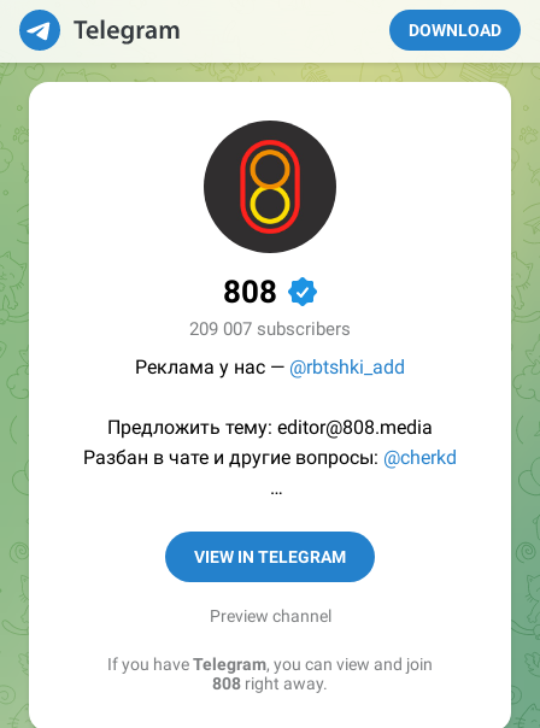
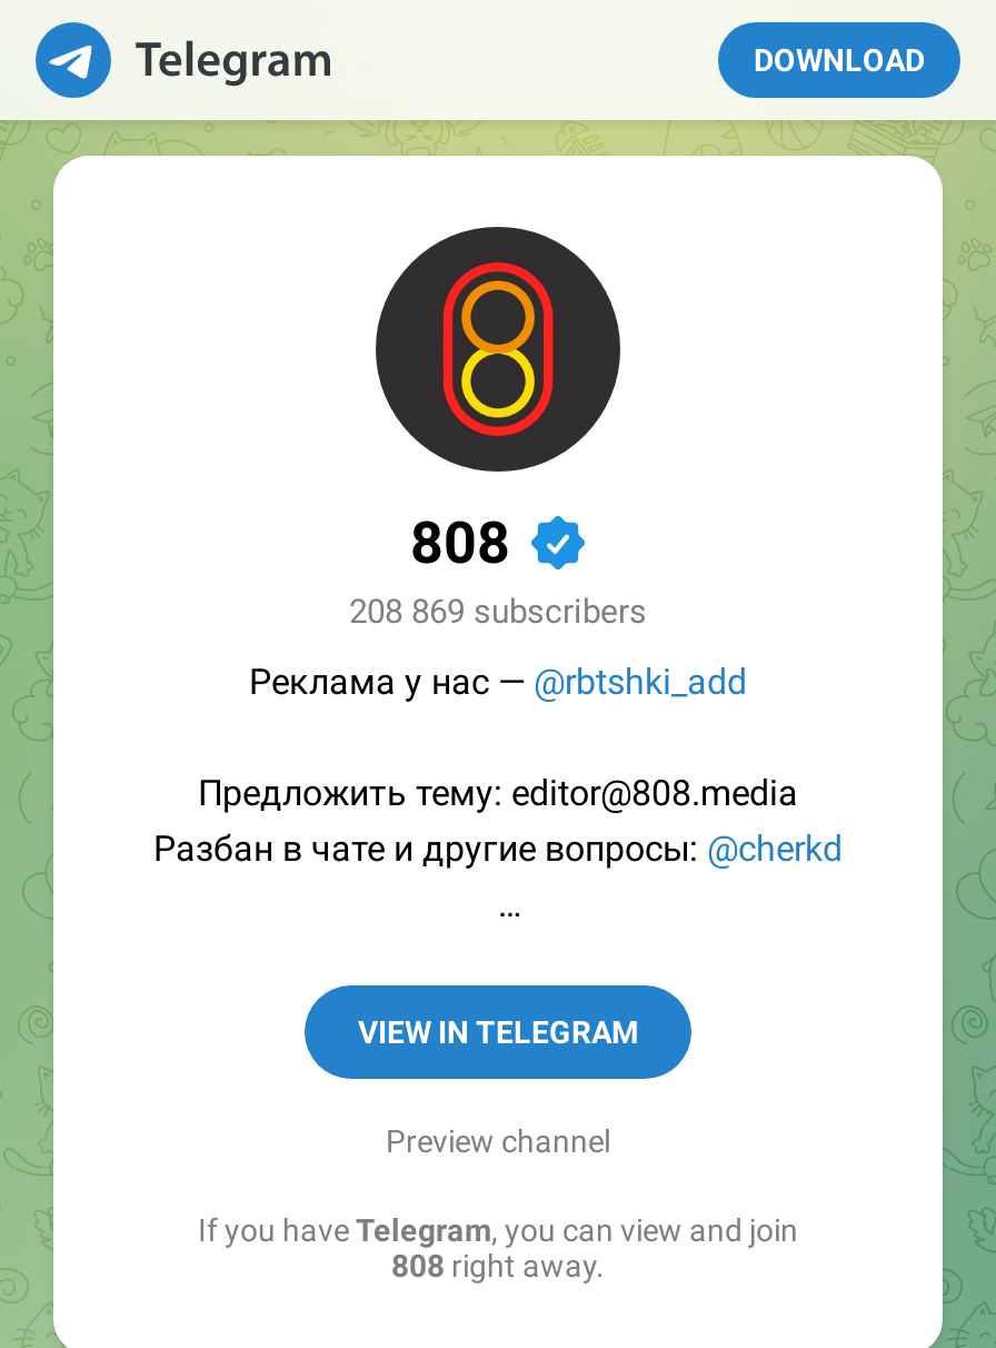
[189,318,351,340] 209 007 subscribers -> [349,592,647,632] 208 869 subscribers

